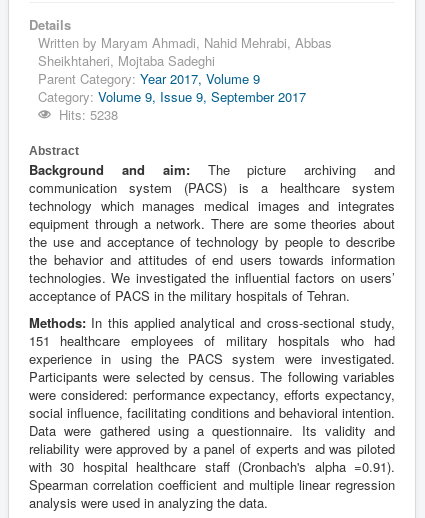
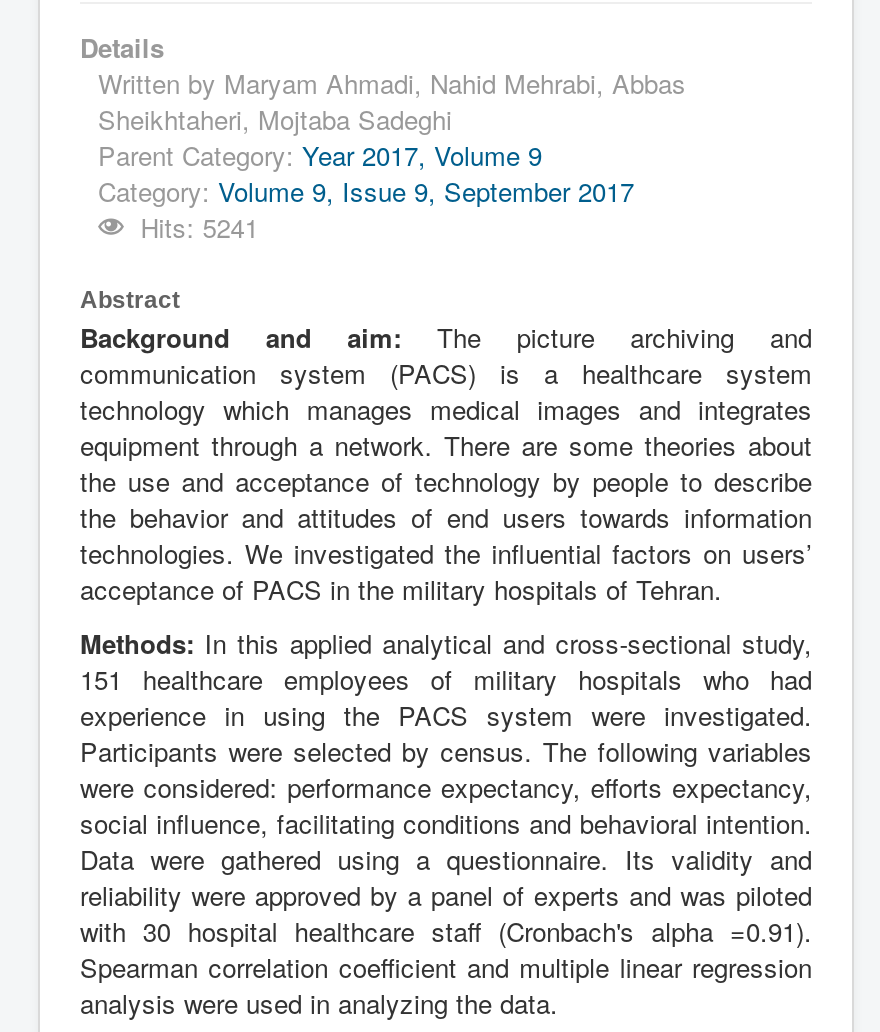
[59,105,118,124] Hits: 5238 -> [140,208,258,246] Hits: 5241

